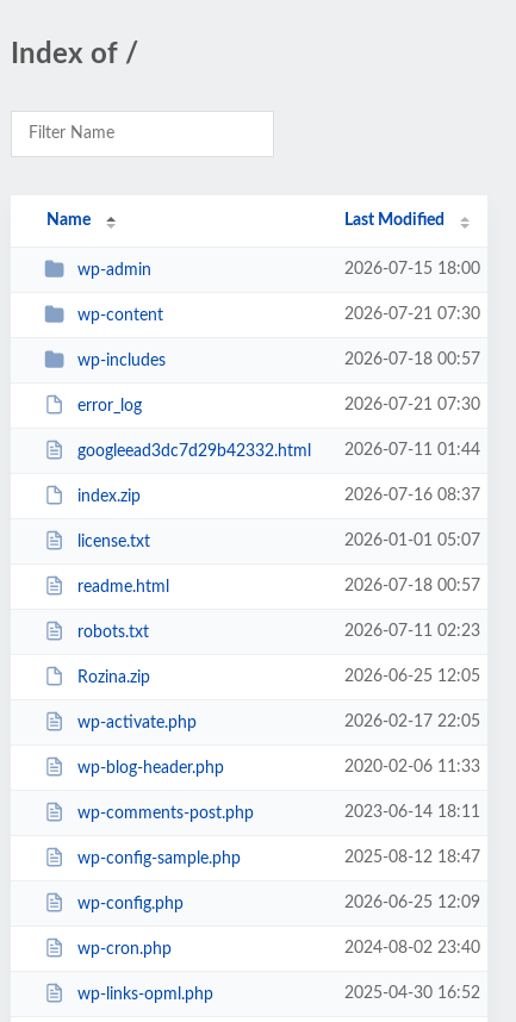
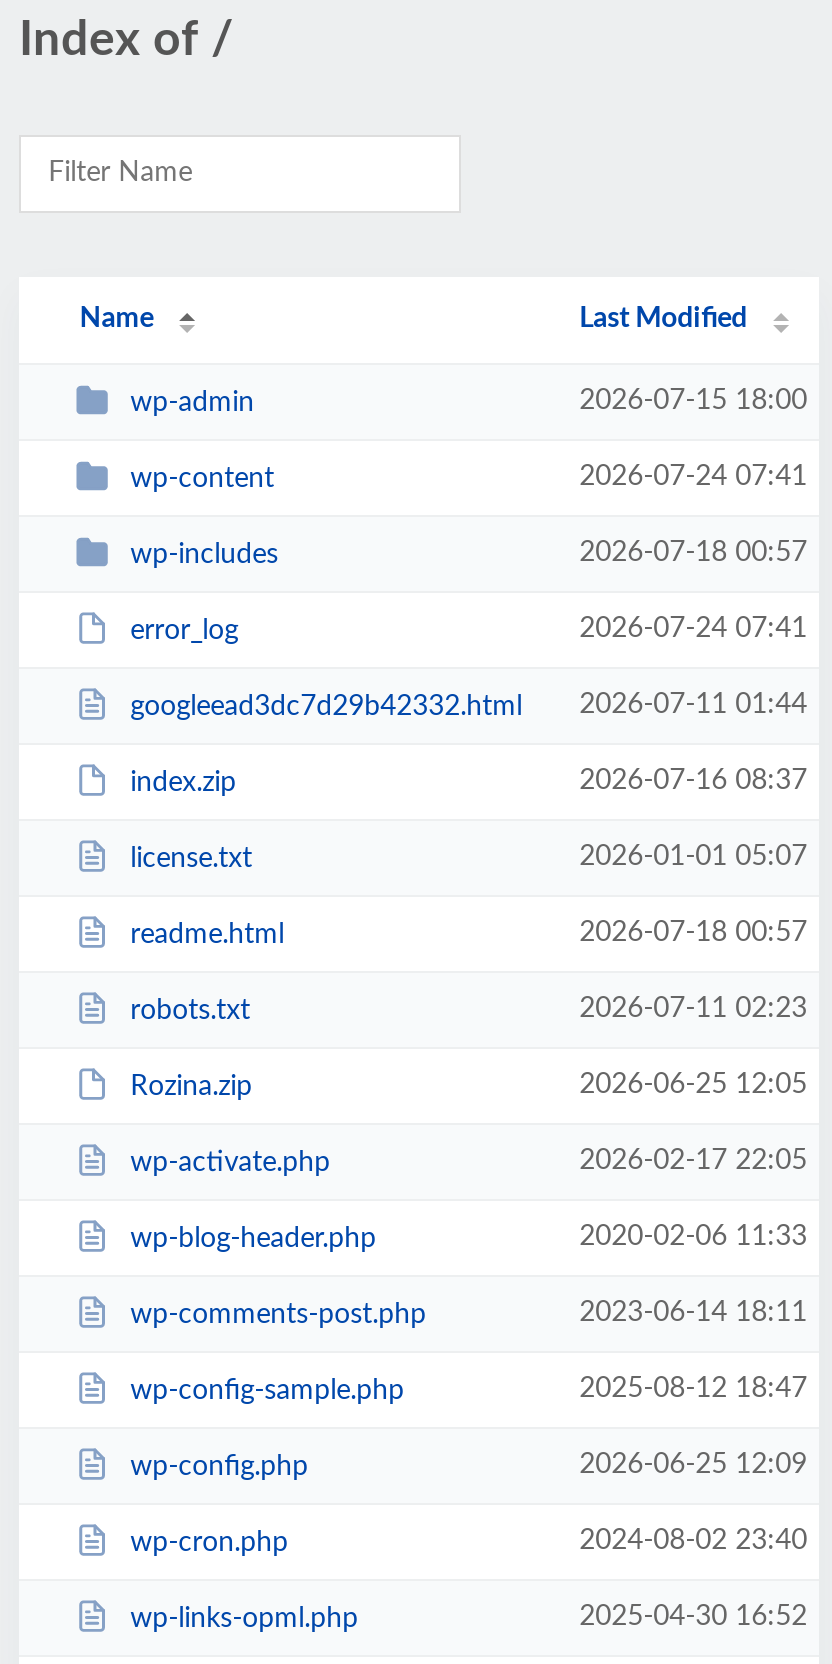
[345,306,480,323] 2026-07-21 07:30 -> [579,463,807,491] 2026-07-24 07:41
[345,397,480,413] 2026-07-21 07:30 -> [579,615,807,643] 2026-07-24 07:41

